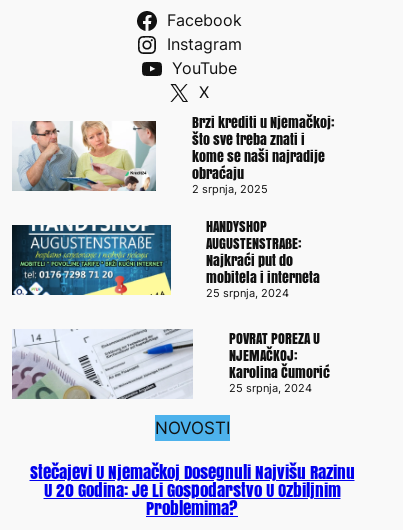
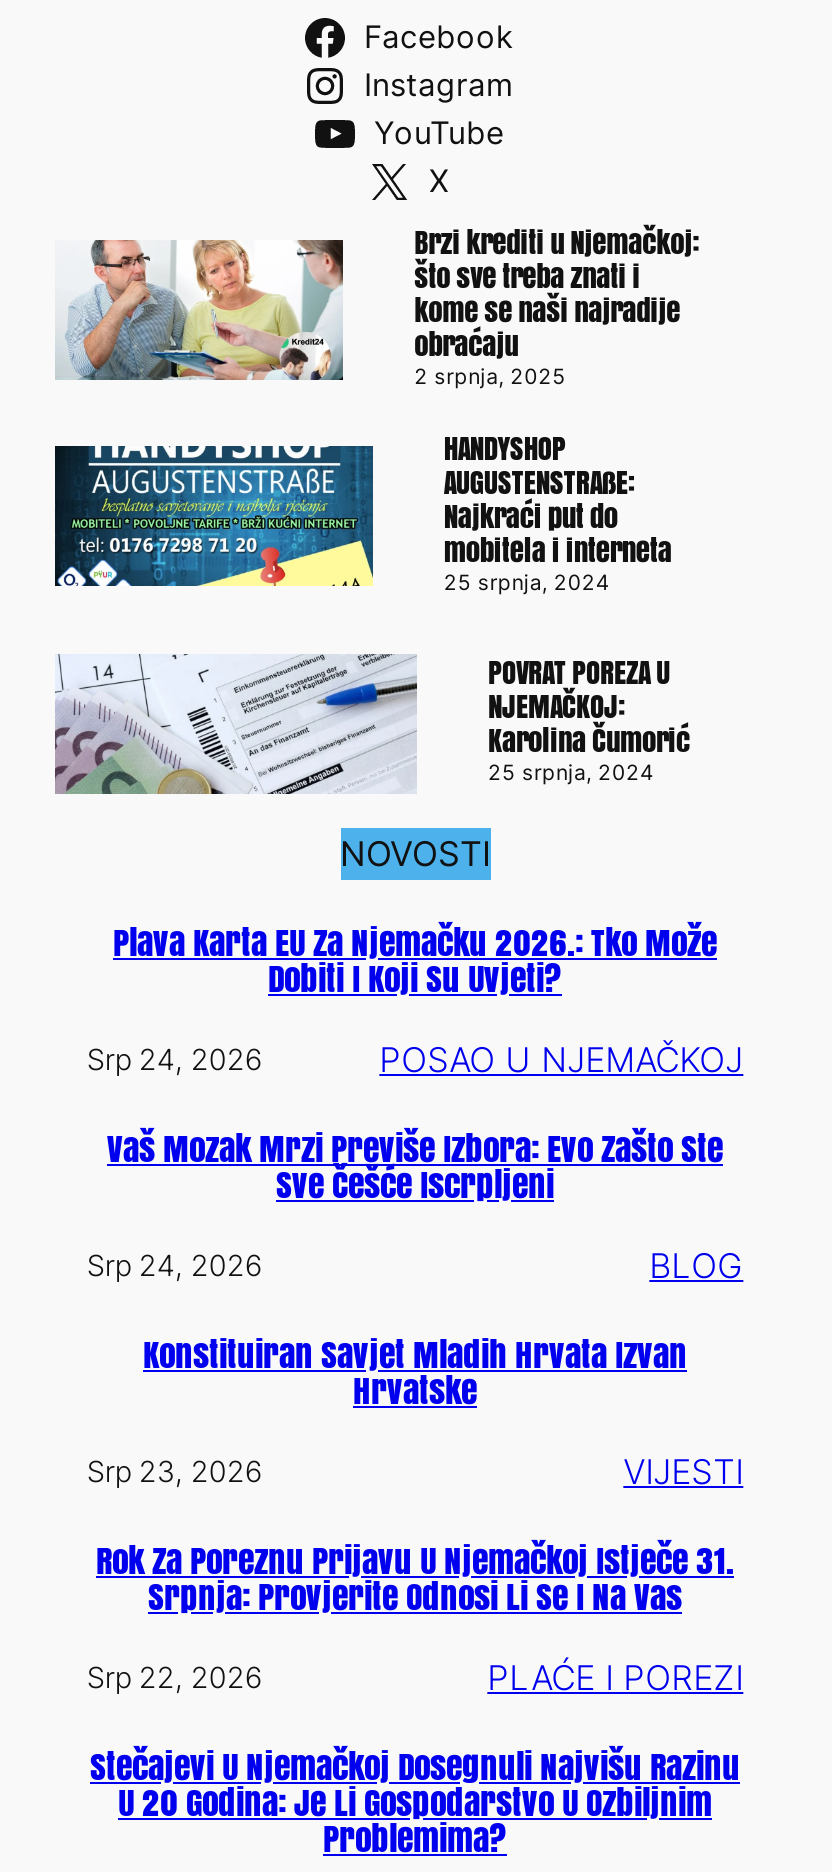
none -> [87,917,743,1697] Plava Karta EU Za Njemačku 2026.: Tko Može | Dobiti I Koji Su Uvjeti? | Srp 24, 2026 | POSAO U NJEMAČKOJ | Vaš Mozak Mrzi Previše Izbora: Evo Zašto Ste | Sve Češće Iscrpljeni | Srp 24, 2026 | BLOG | Konstituiran Savjet Mladih Hrvata Izvan | Hrvatske | Srp 23, 2026 | VIJESTI | Rok Za Poreznu Prijavu U Njemačkoj Istječe 31. | Srpnja: Provjerite Odnosi Li Se I Na Vas | Srp 22, 2026 | PLAĆE I POREZI

